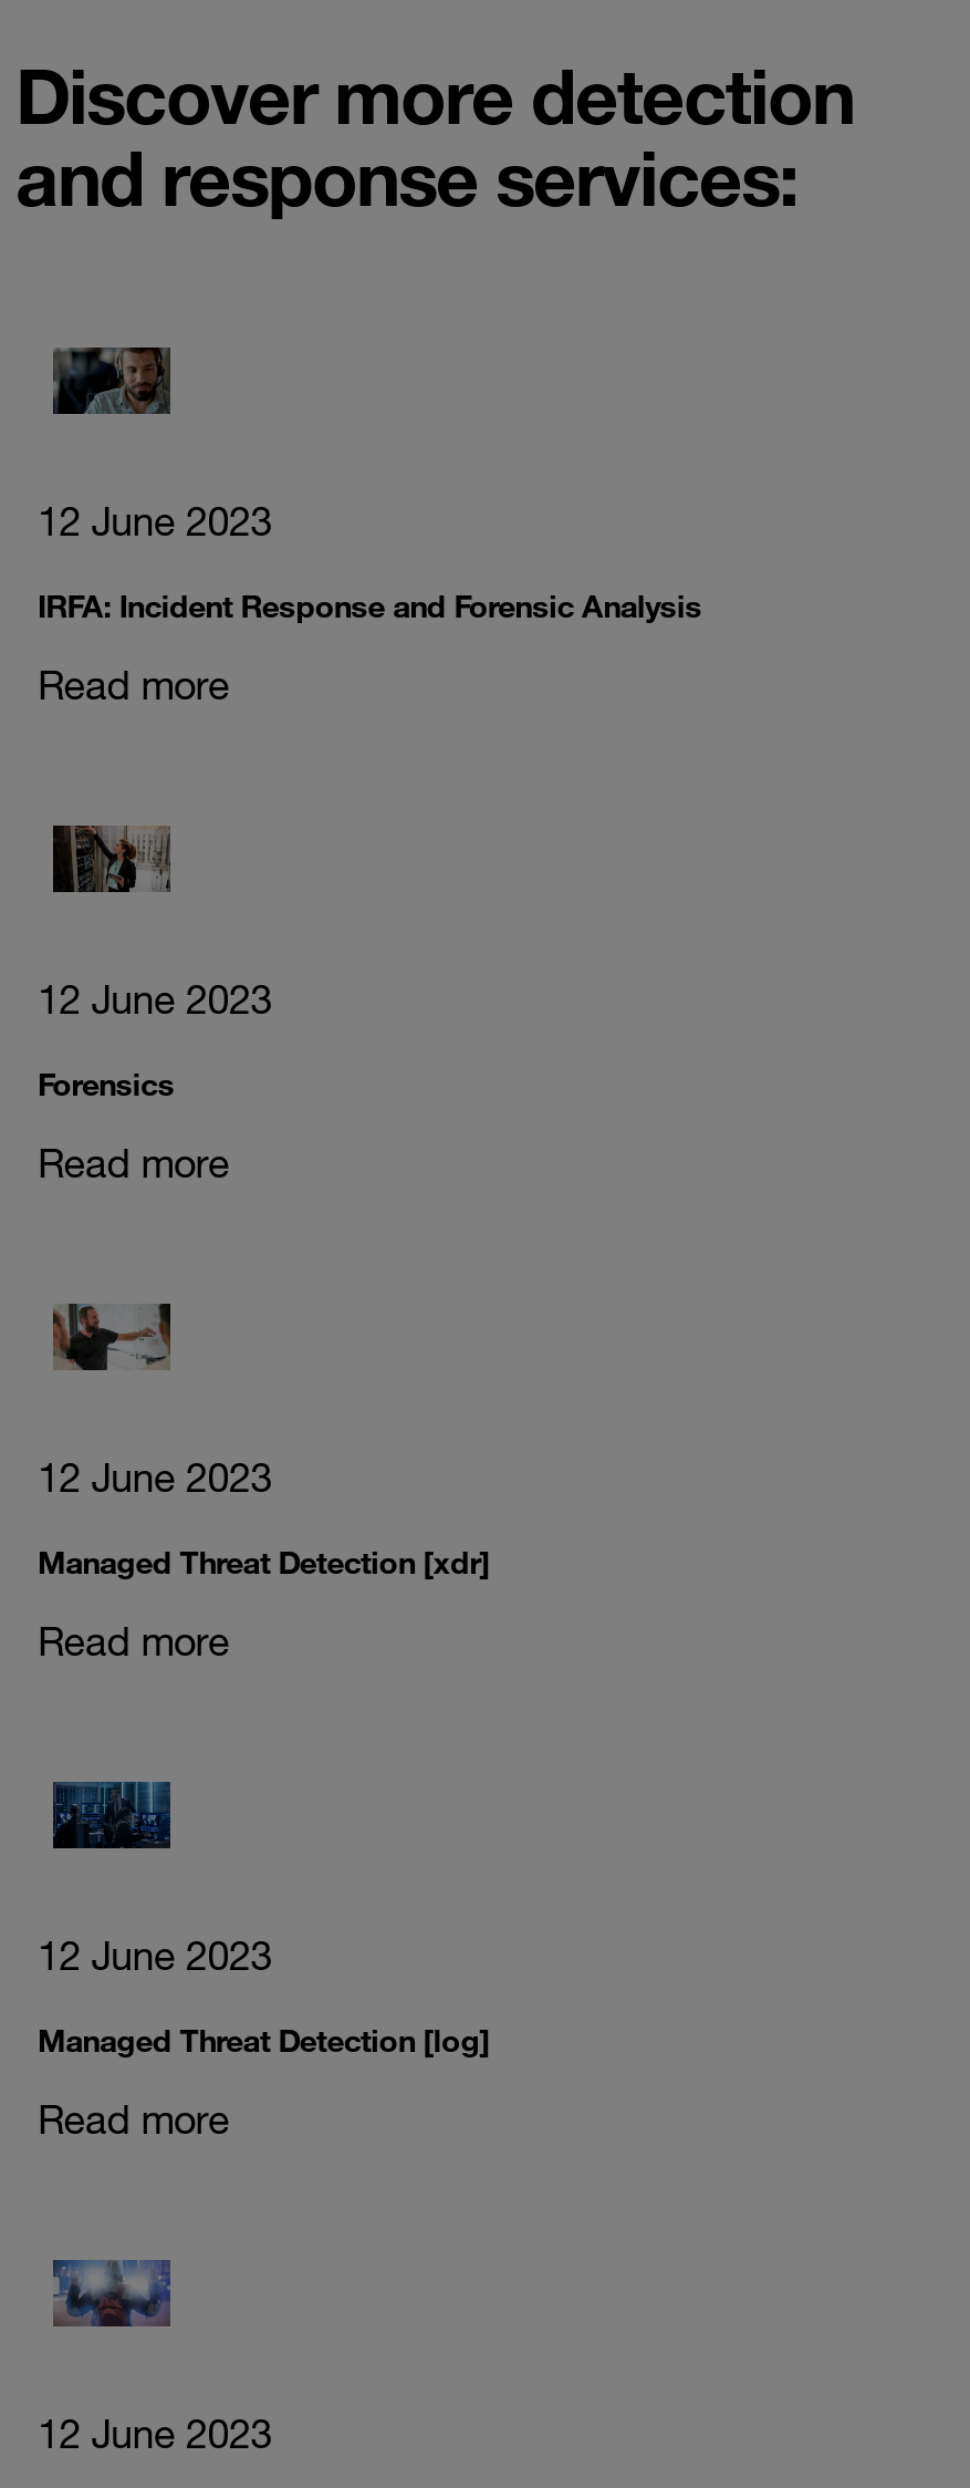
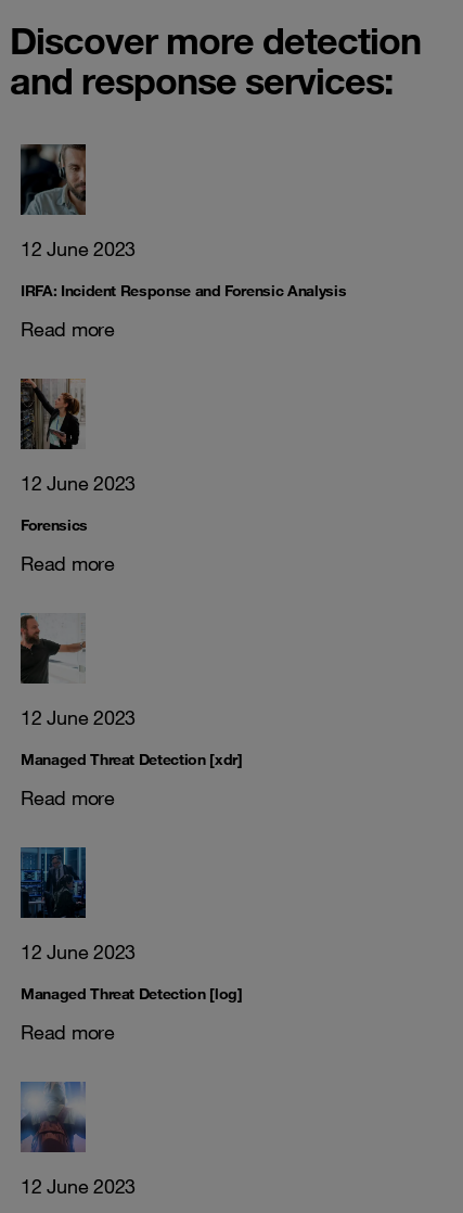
[38,308,170,452] [image] -> [20,143,87,216] [image]
[38,786,173,930] [image] -> [20,378,86,450] [image]
[38,1264,173,1408] [image] -> [20,612,86,685] [image]
[38,1742,170,1886] [image] -> [20,846,87,919] [image]
[38,2220,173,2364] [image] -> [20,1081,87,1153] [image]

